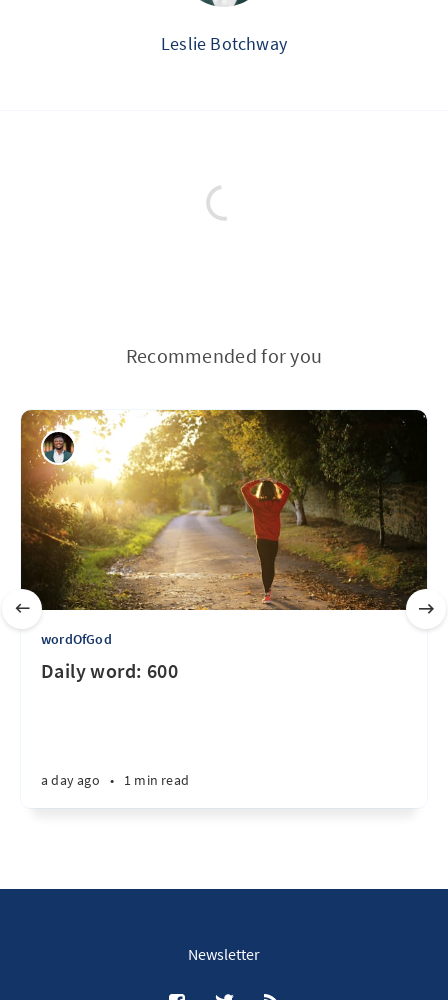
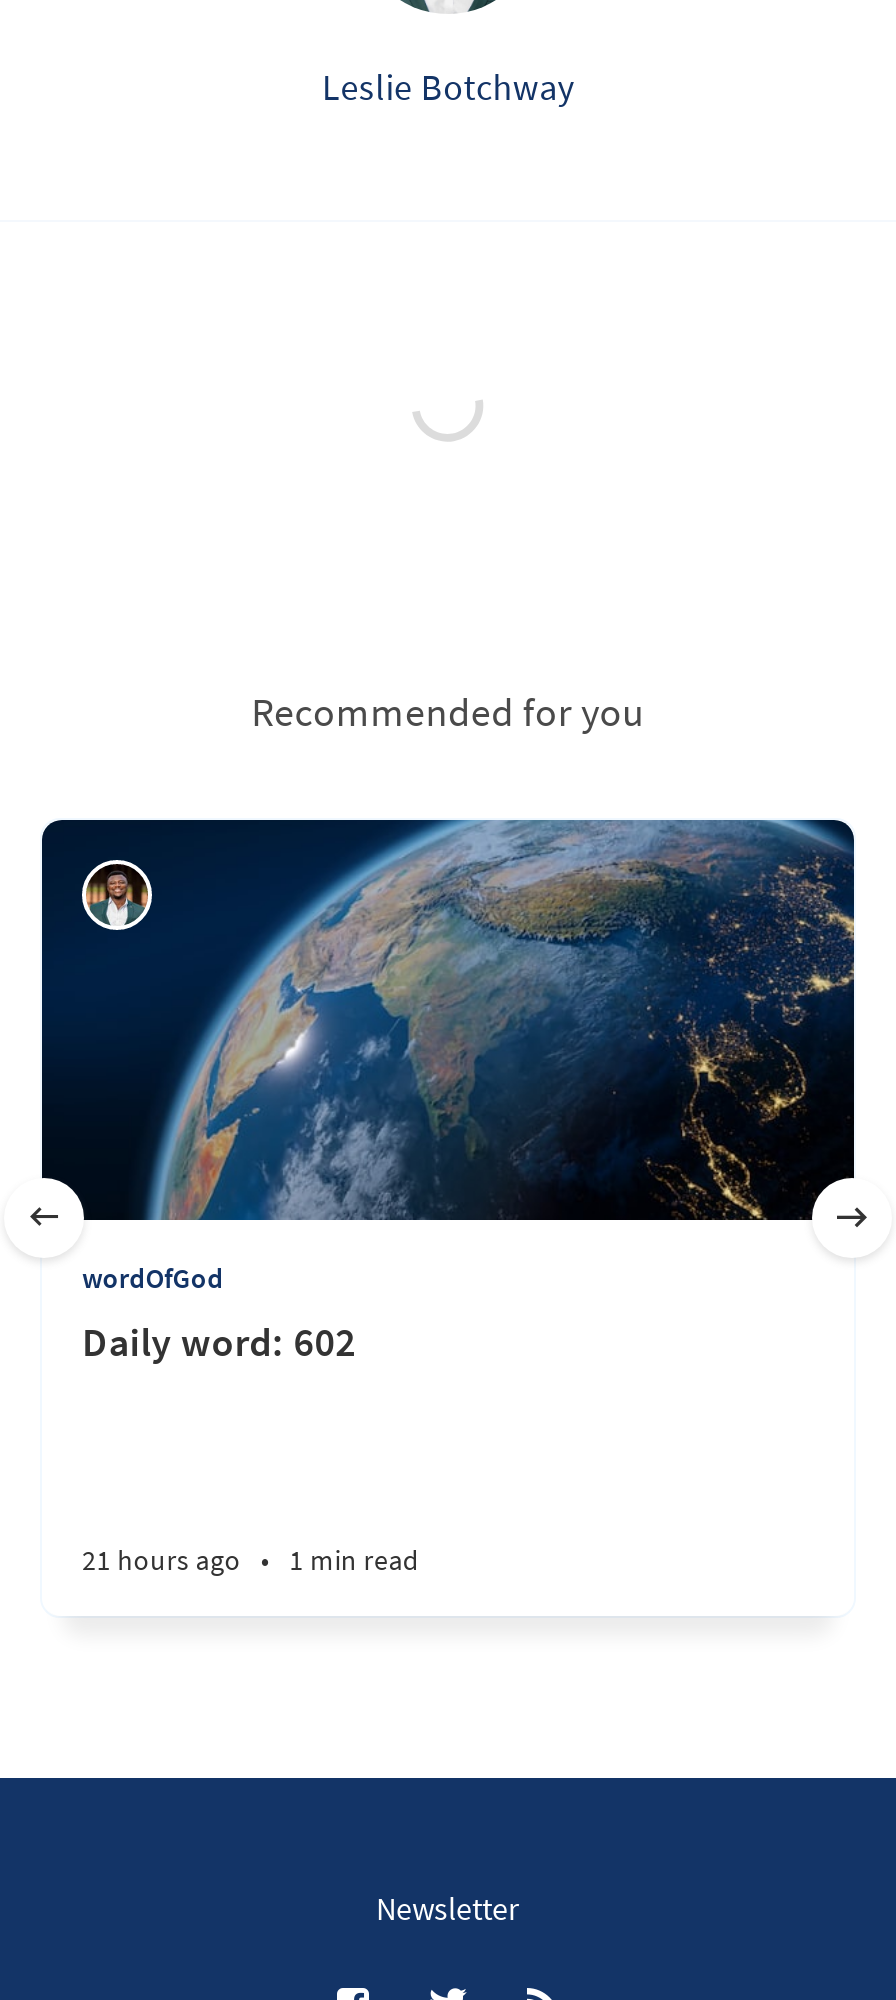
[20,409,428,611] [image] -> [40,818,856,1222] [image]
[41,658,178,683] Daily word: 600 -> [82,1316,356,1366] Daily word: 602
[41,771,189,789] a day ago • 1 min read -> [82,1542,419,1578] 21 hours ago • 1 min read

